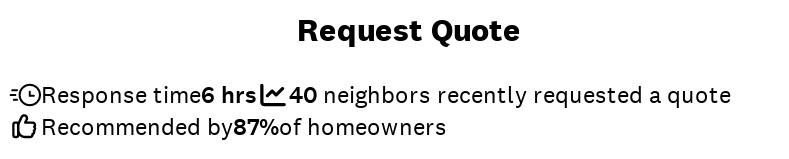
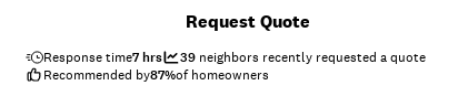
[41,79,731,111] Response time6 hrs | 40 neighbors recently requested a quote -> [43,49,426,66] Response time7 hrs | 39 neighbors recently requested a quote

